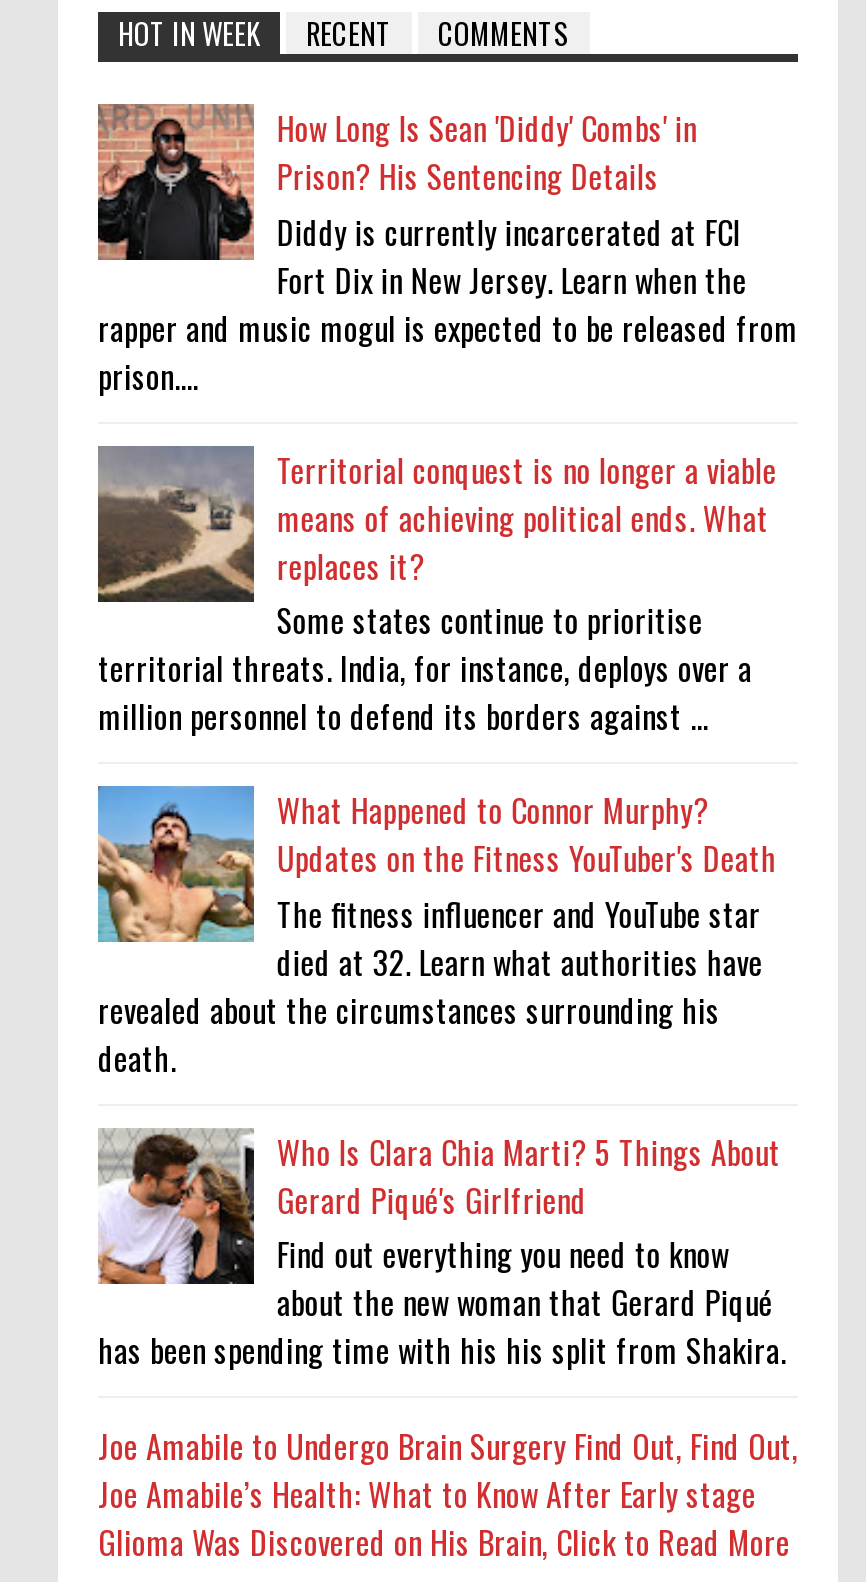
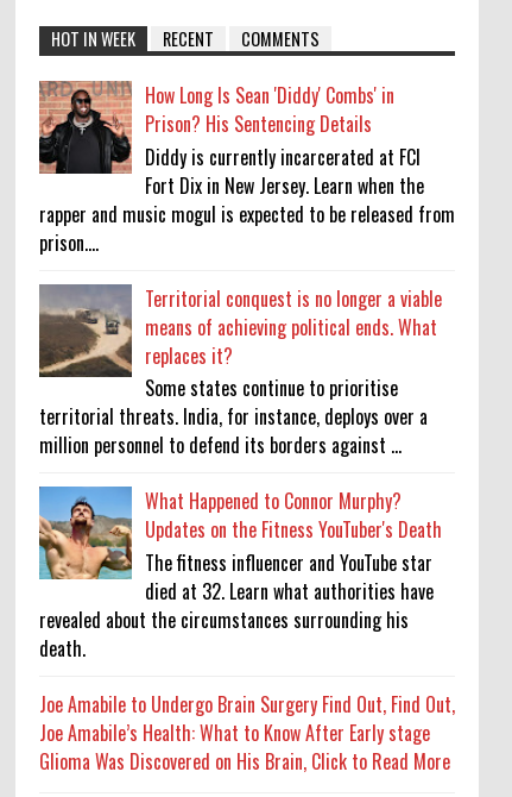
[96,1126,786,1374] [image] | Who Is Clara Chia Marti? 5 Things About | Gerard Piqué's Girlfriend | Find out everything you need to know | about the new woman that Gerard Piqué | has been spending time with his his split from Shakira. -> none

